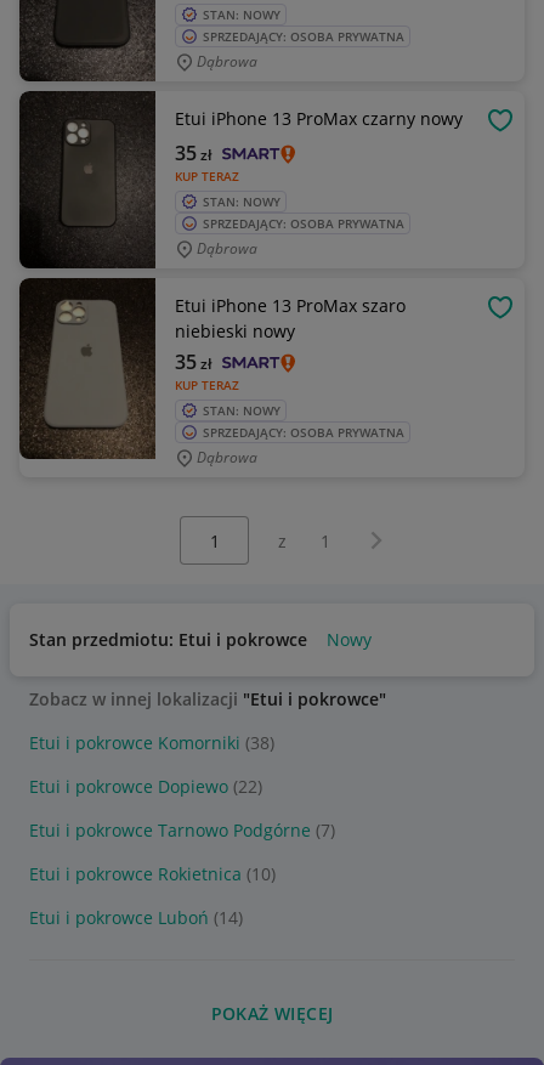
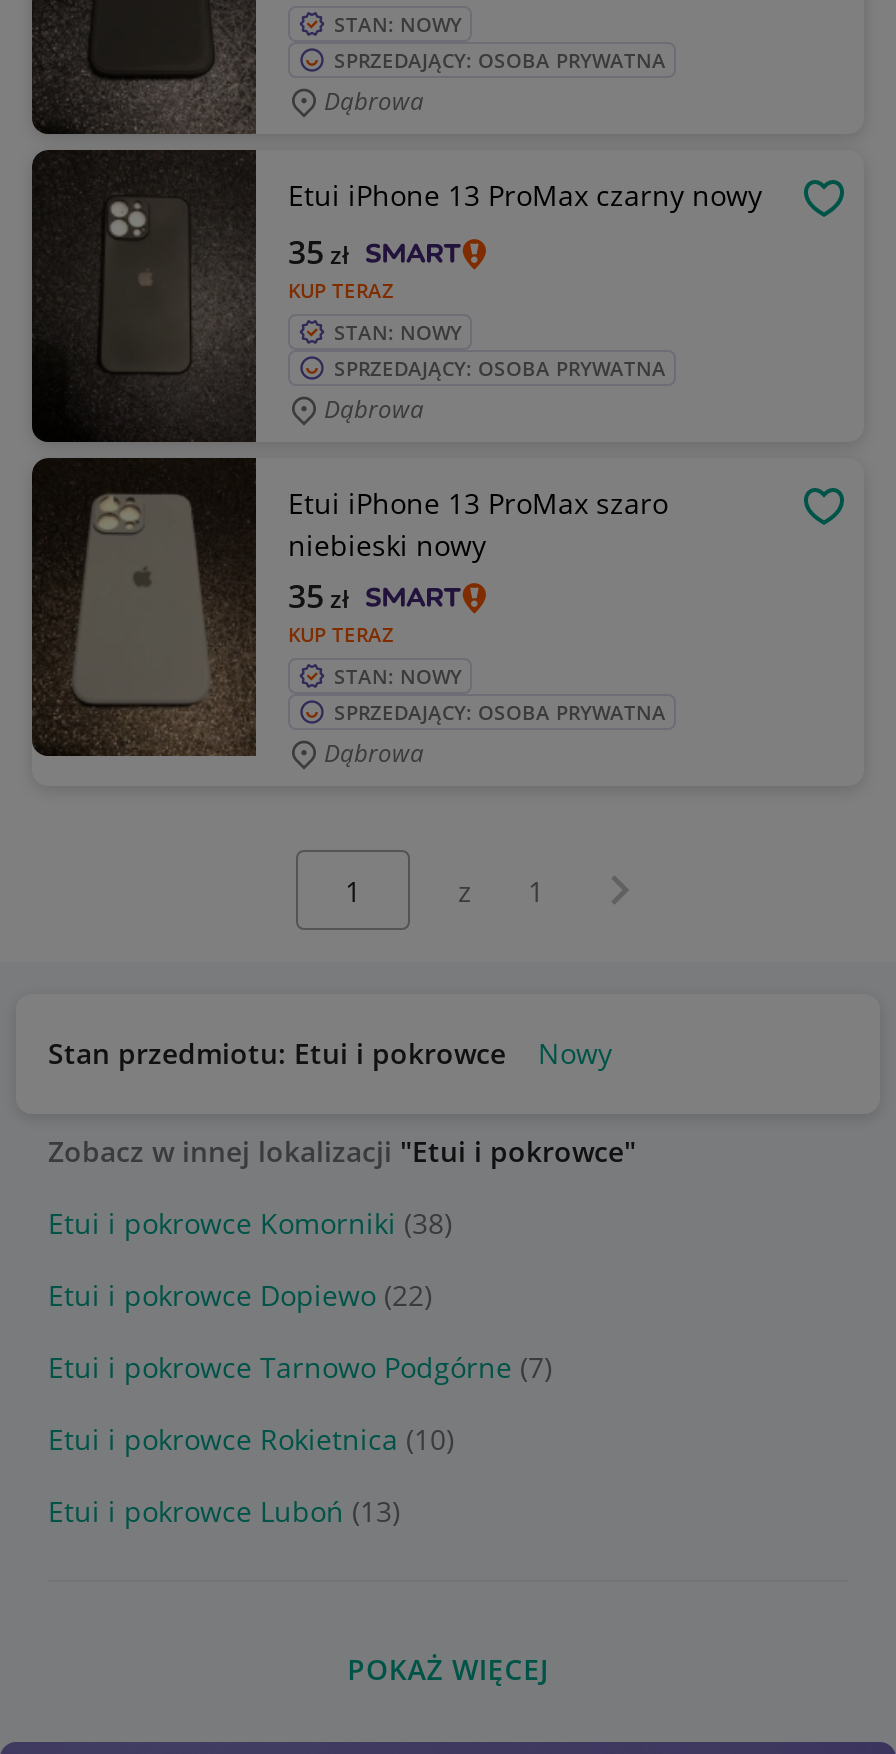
[29,906,243,929] Etui i pokrowce Luboń (14) -> [48,1492,400,1530] Etui i pokrowce Luboń (13)

